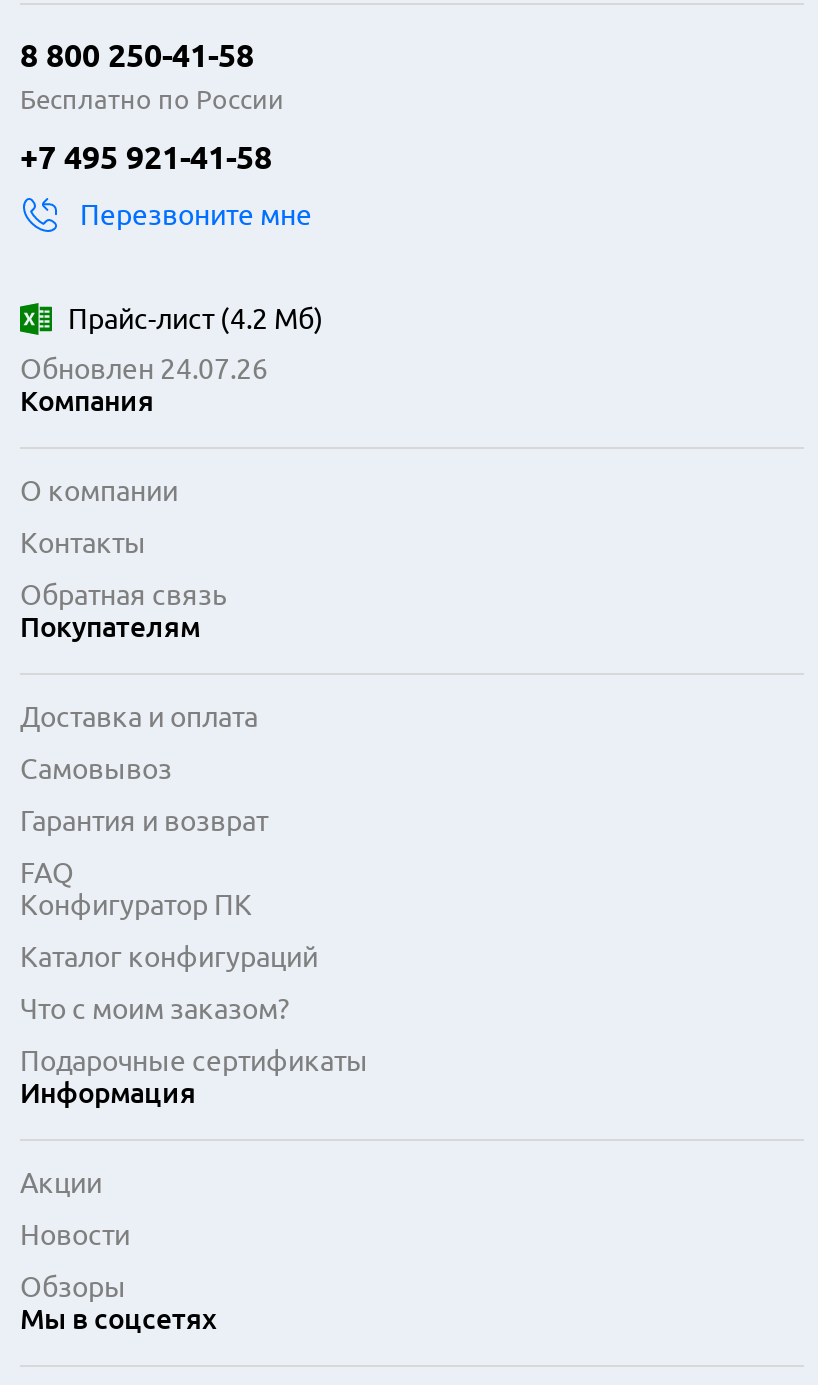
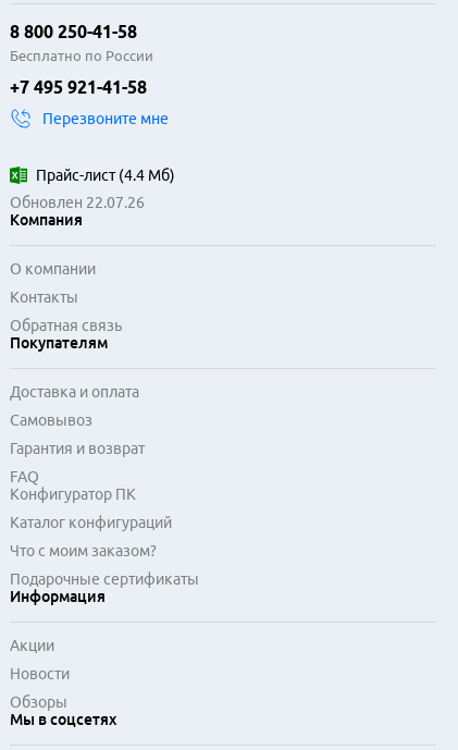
[68,304,324,336] Прайс-лист (4.2 Мб) -> [36,167,175,184] Прайс-лист (4.4 Мб)
[20,354,268,386] Обновлен 24.07.26 -> [10,194,145,212] Обновлен 22.07.26

